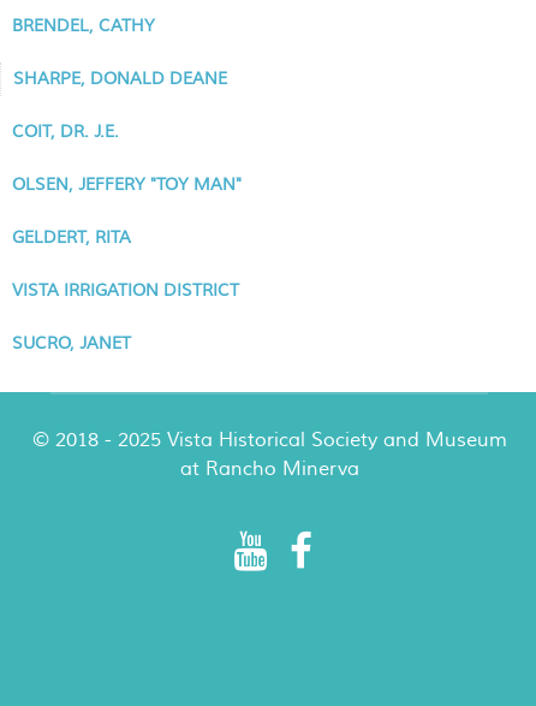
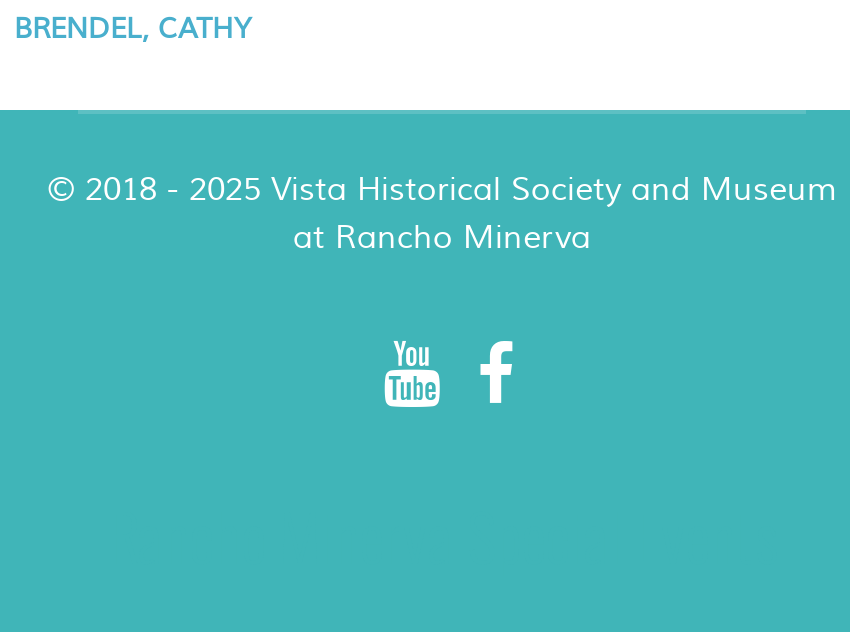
[12,69,242,355] SHARPE, DONALD DEANE | COIT, DR. J.E. | OLSEN, JEFFERY "TOY MAN" | GELDERT, RITA | VISTA IRRIGATION DISTRICT | SUCRO, JANET -> none

